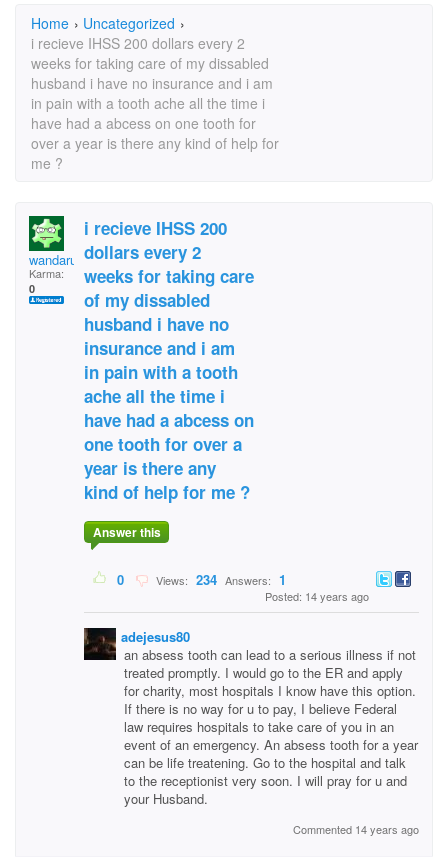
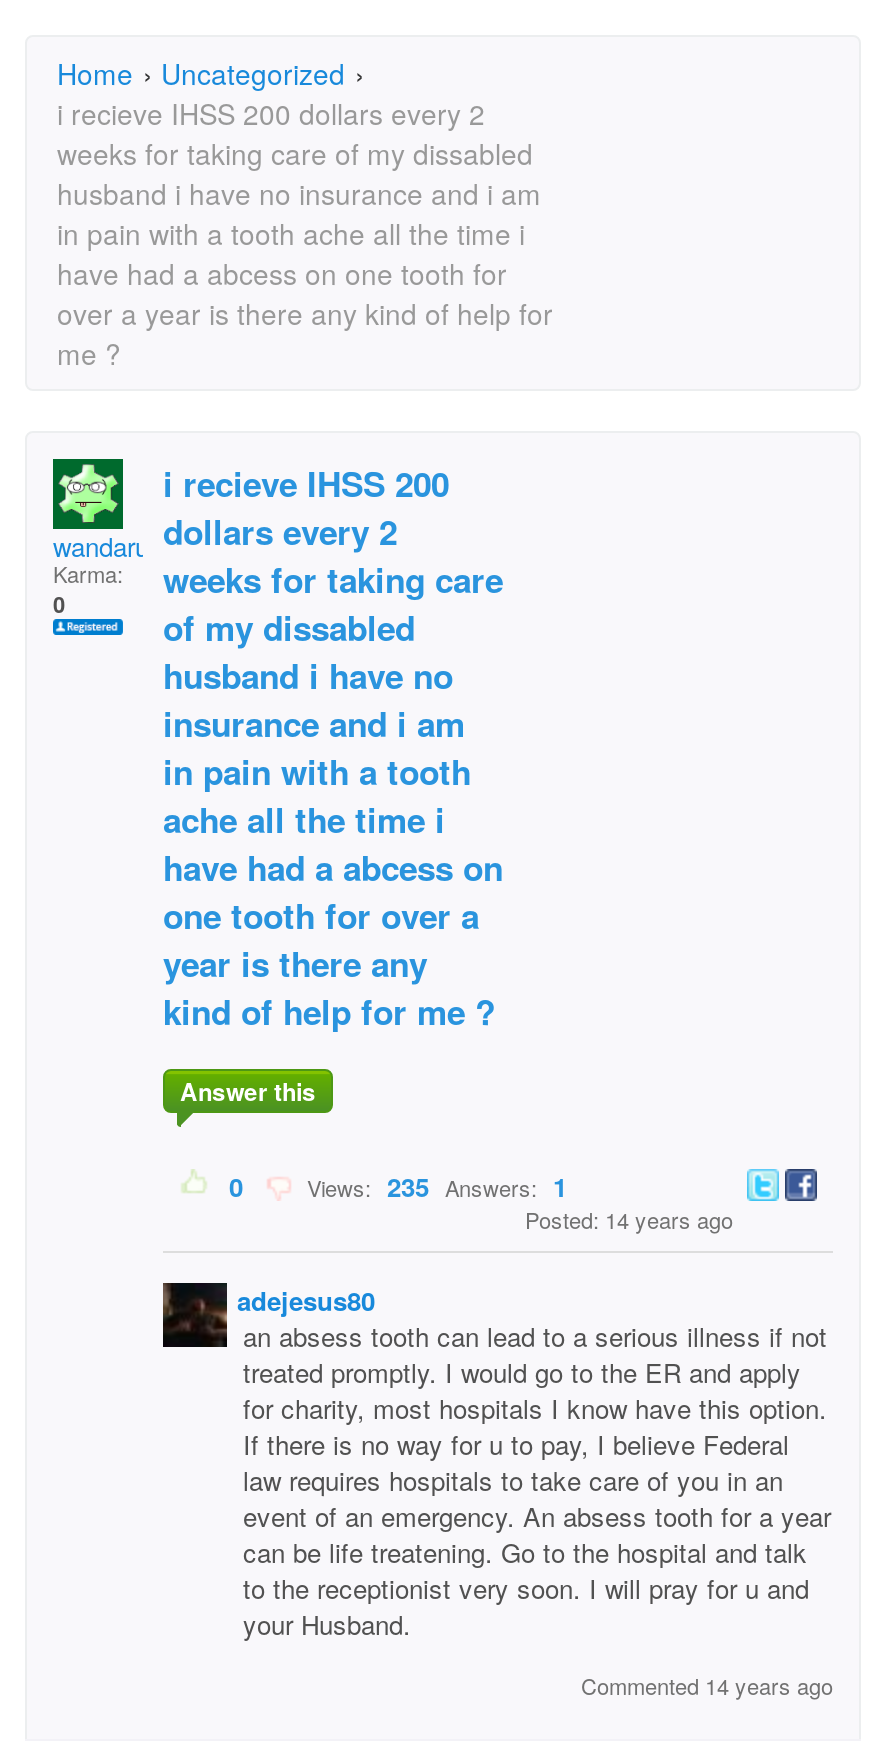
[150,570,286,589] Views: 234 Answers: 1 -> [295,1167,567,1205] Views: 235 Answers: 1

